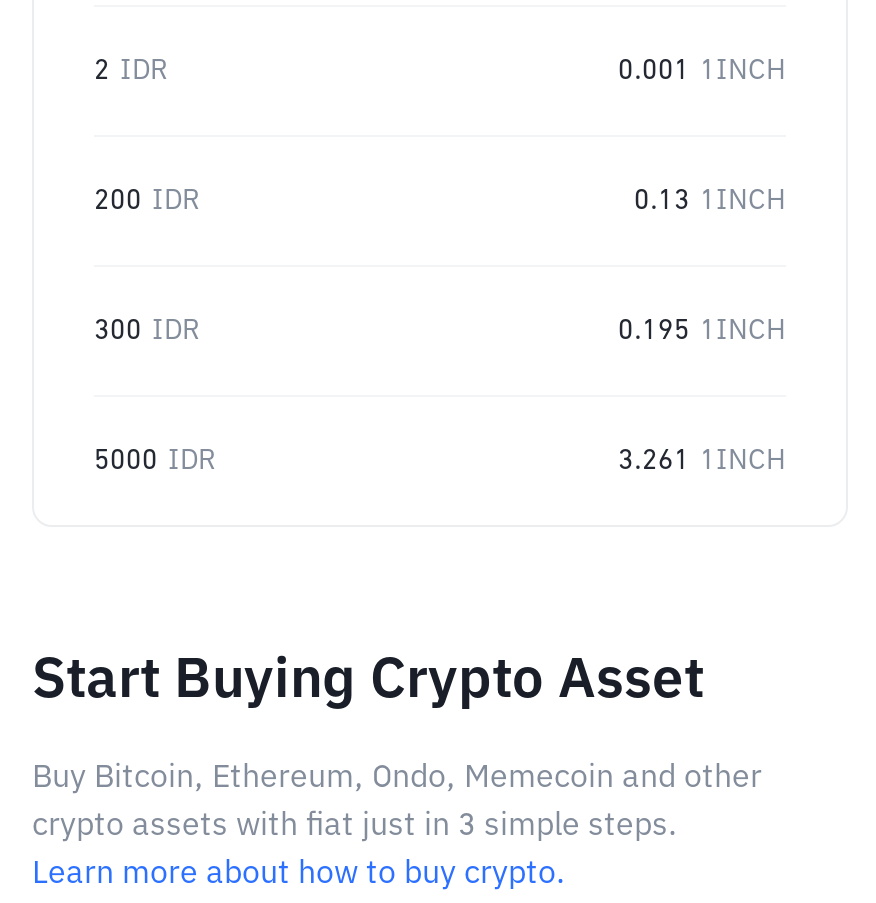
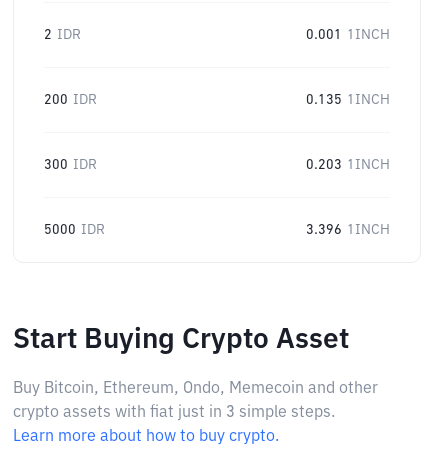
[634,187,786,215] 0.13 1INCH -> [306,93,390,107] 0.135 1INCH
[618,317,786,345] 0.195 1INCH -> [306,158,390,172] 0.203 1INCH
[618,447,786,475] 3.261 1INCH -> [306,223,390,237] 3.396 1INCH

